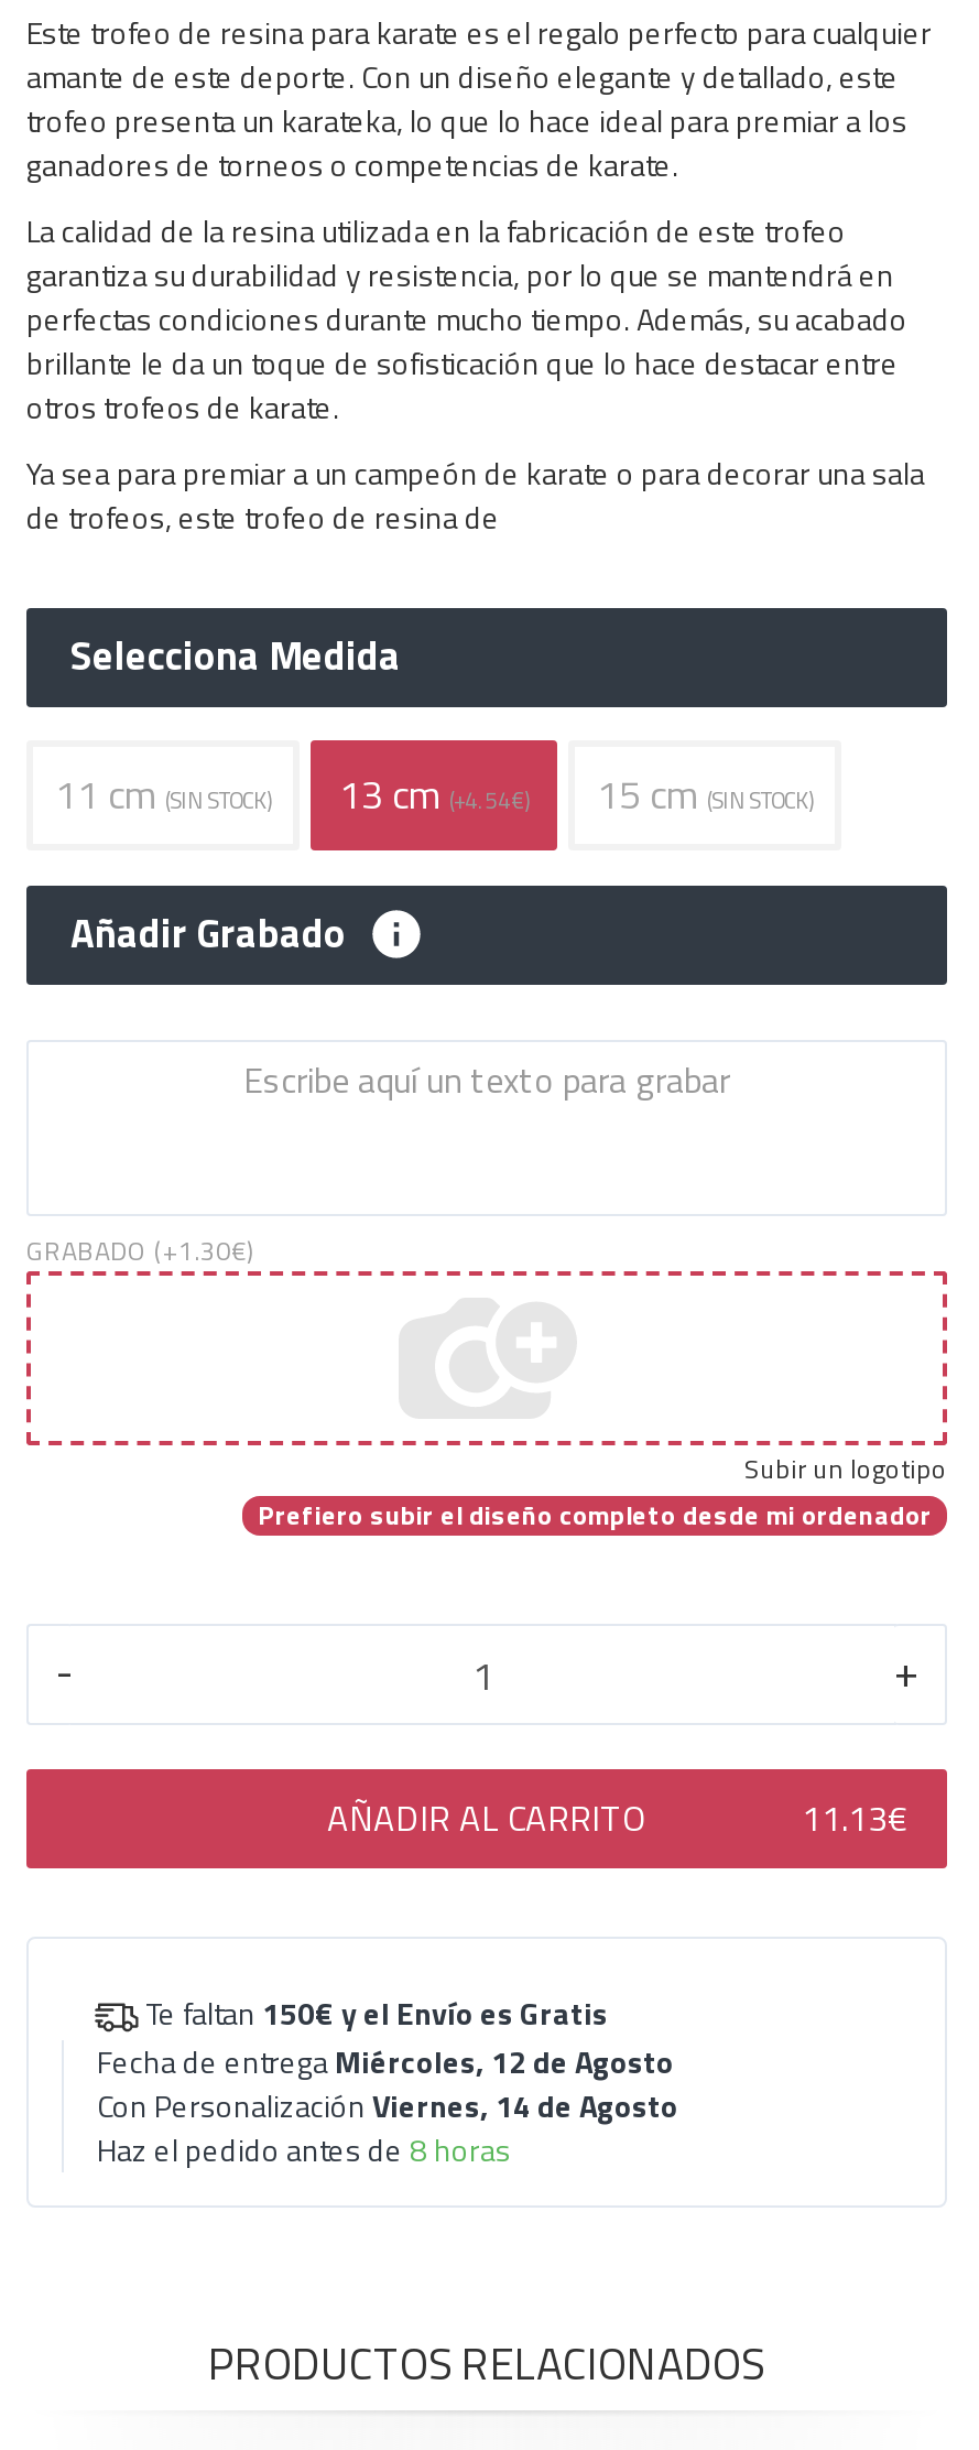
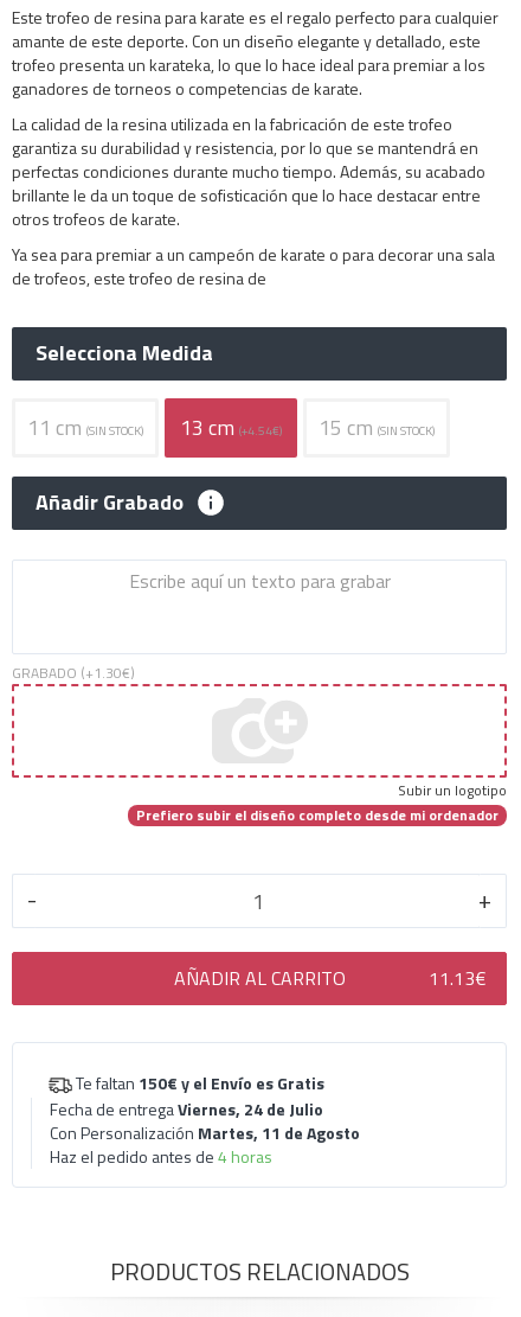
[97,2038,674,2084] Fecha de entrega Miércoles, 12 de Agosto -> [50,1096,323,1121] Fecha de entrega Viernes, 24 de Julio
[97,2082,678,2128] Con Personalización Viernes, 14 de Agosto -> [50,1120,360,1145] Con Personalización Martes, 11 de Agosto
[97,2126,511,2172] Haz el pedido antes de 8 horas -> [50,1144,272,1169] Haz el pedido antes de 4 horas

